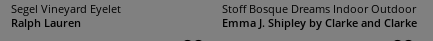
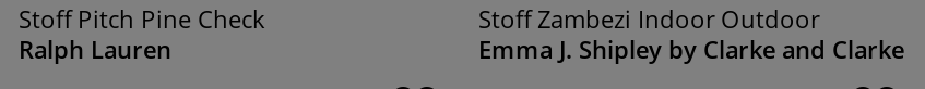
[17,1,121,16] Segel Vineyard Eyelet -> [32,2,265,35] Stoff Pitch Pine Check
[227,1,415,16] Stoff Bosque Dreams Indoor Outdoor -> [491,2,819,35] Stoff Zambezi Indoor Outdoor

